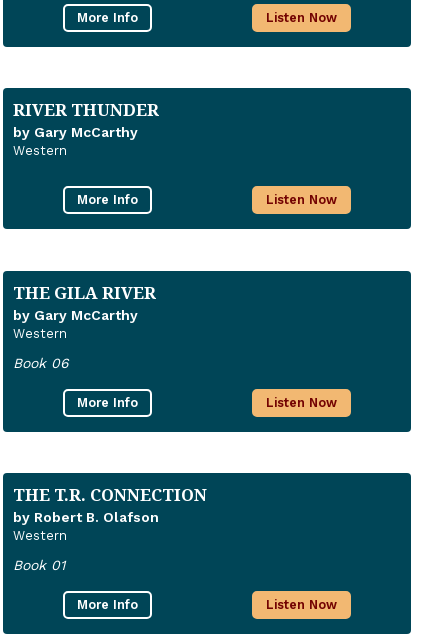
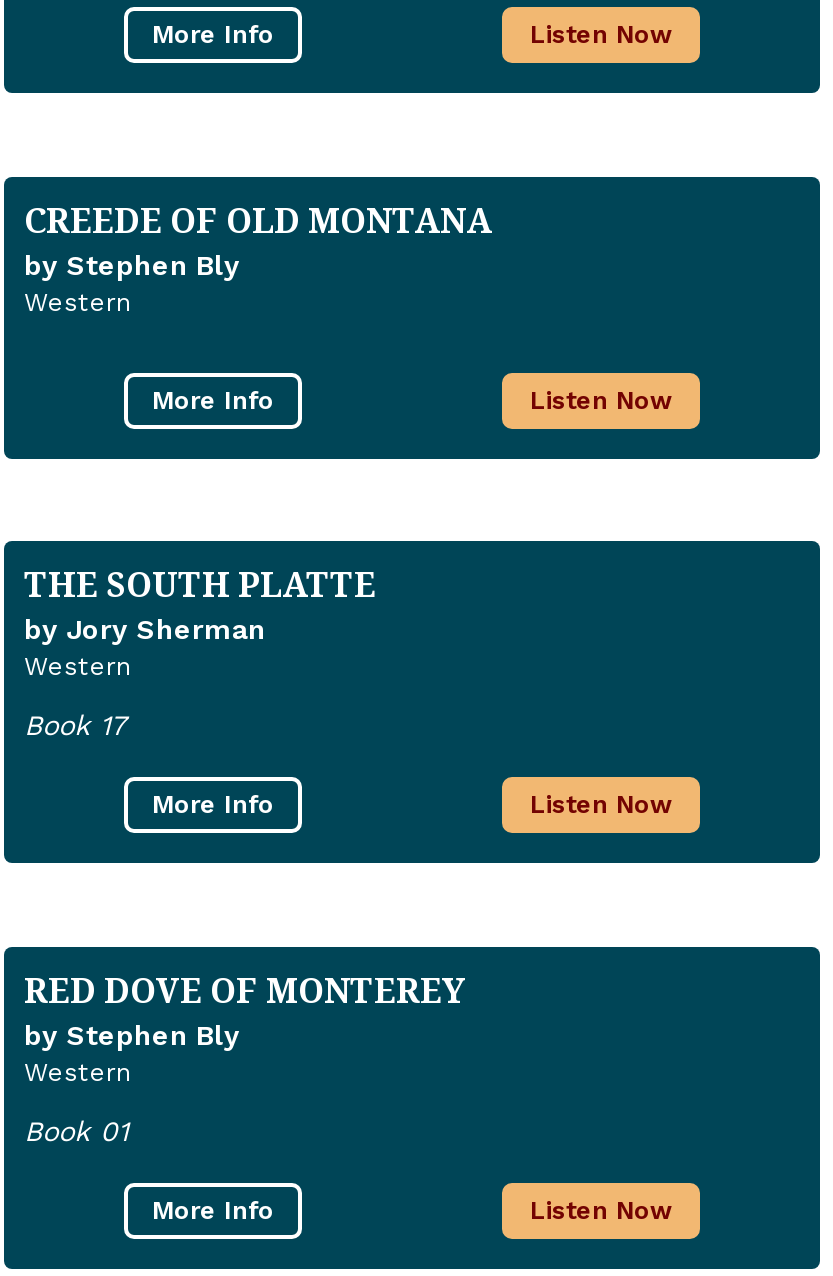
[13,98,159,140] RIVER THUNDER | by Gary McCarthy -> [24,196,492,280] CREEDE OF OLD MONTANA | by Stephen Bly
[13,281,156,304] THE GILA RIVER -> [24,561,376,607] THE SOUTH PLATTE
[13,307,138,323] by Gary McCarthy -> [24,613,266,645] by Jory Sherman
[13,355,69,371] Book 06 -> [24,709,126,741] Book 17
[13,483,207,525] THE T.R. CONNECTION | by Robert B. Olafson -> [24,966,466,1050] RED DOVE OF MONTEREY | by Stephen Bly

